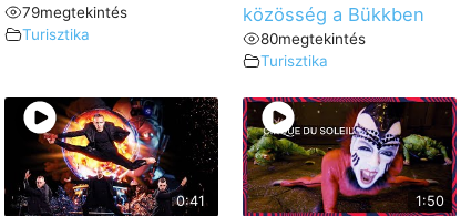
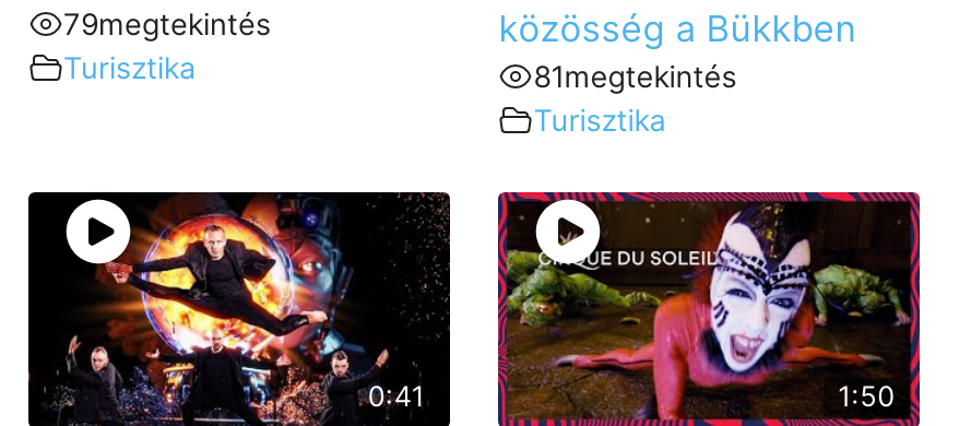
[261,30,366,48] 80megtekintés -> [533,60,737,95] 81megtekintés

